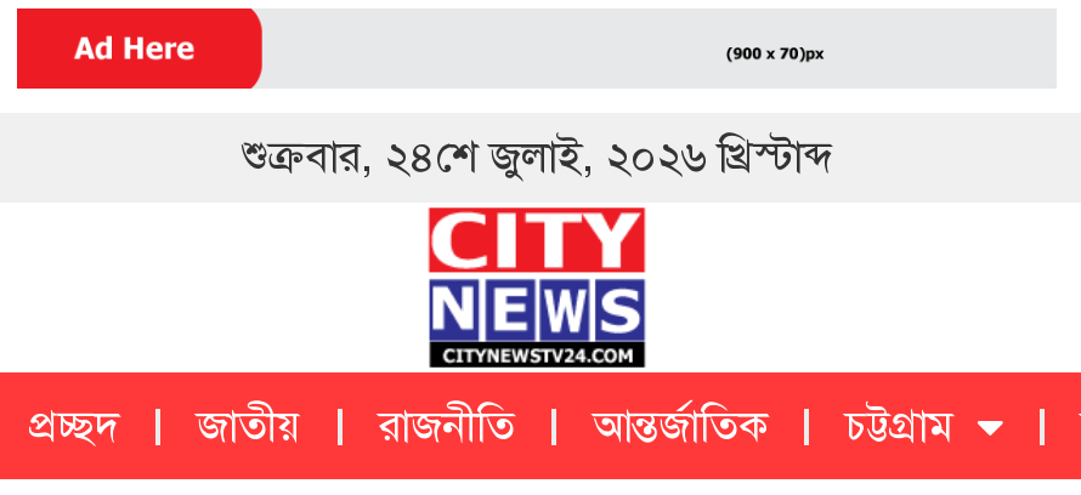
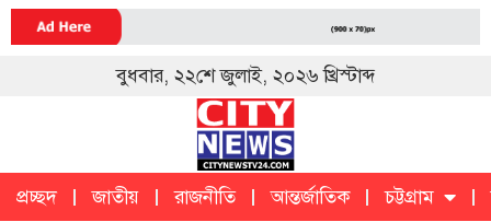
[242,128,832,186] শুক্রবার, ২৪শে জুলাই, ২০২৬ খ্রিস্টাব্দ -> [116,63,375,89] বুধবার, ২২শে জুলাই, ২০২৬ খ্রিস্টাব্দ

